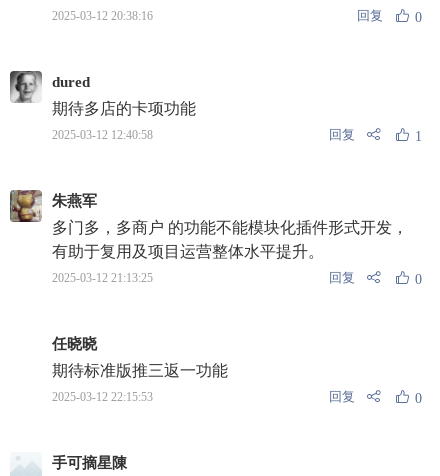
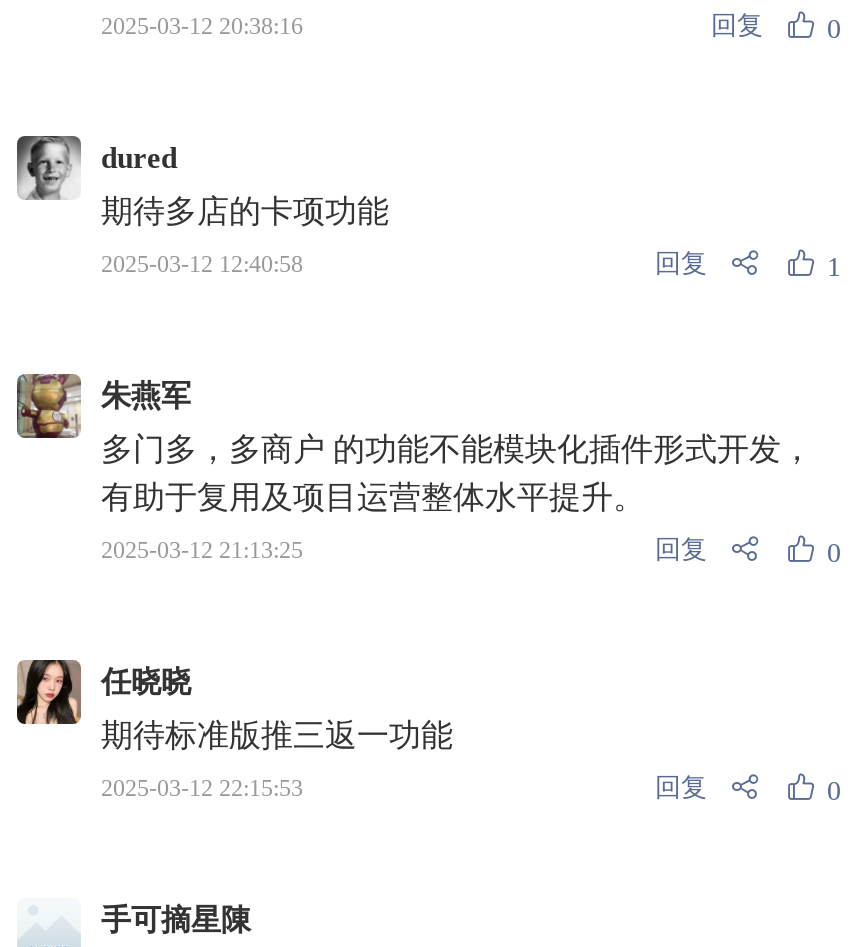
none -> [15,657,83,727] [image]

